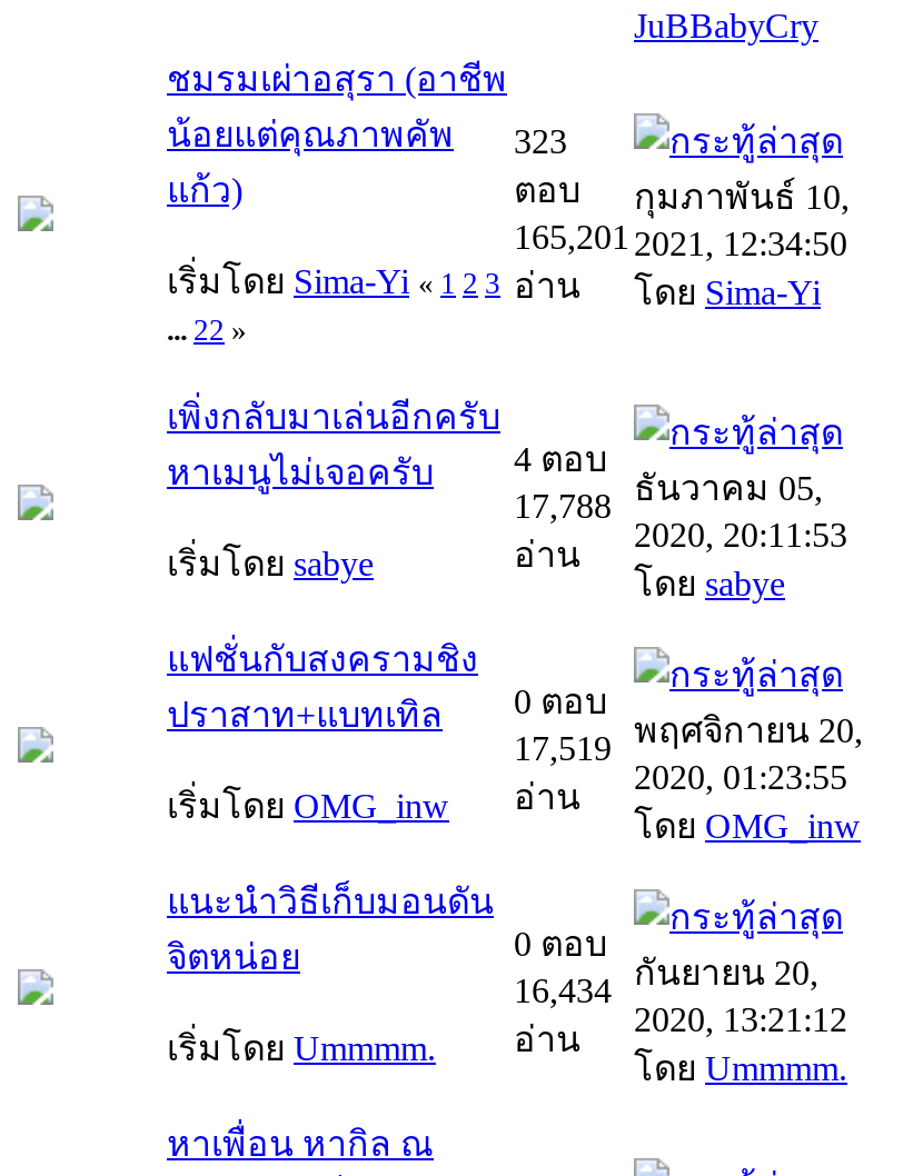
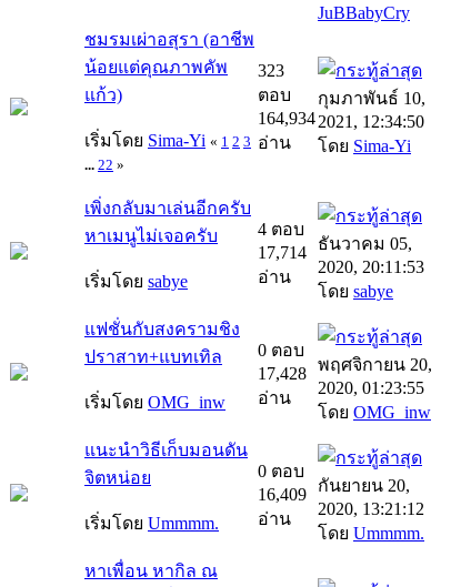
[514,217,847,261] 165,201 2021, 12:34:50 -> [258,108,424,130] 164,934 2021, 12:34:50
[514,468,823,524] 17,788 ธันวาคม 05, -> [258,234,412,261] 17,714 ธันวาคม 05,
[514,710,863,766] 17,519 พฤศจิกายน 20, -> [258,355,432,382] 17,428 พฤศจิกายน 20,
[514,953,818,1008] 16,434 กันยายน 20, -> [258,475,410,503] 16,409 กันยายน 20,

